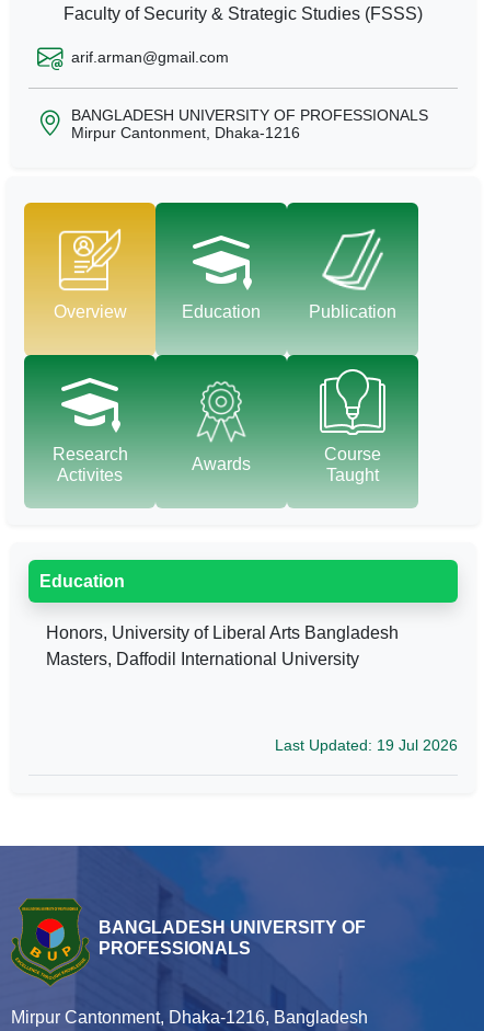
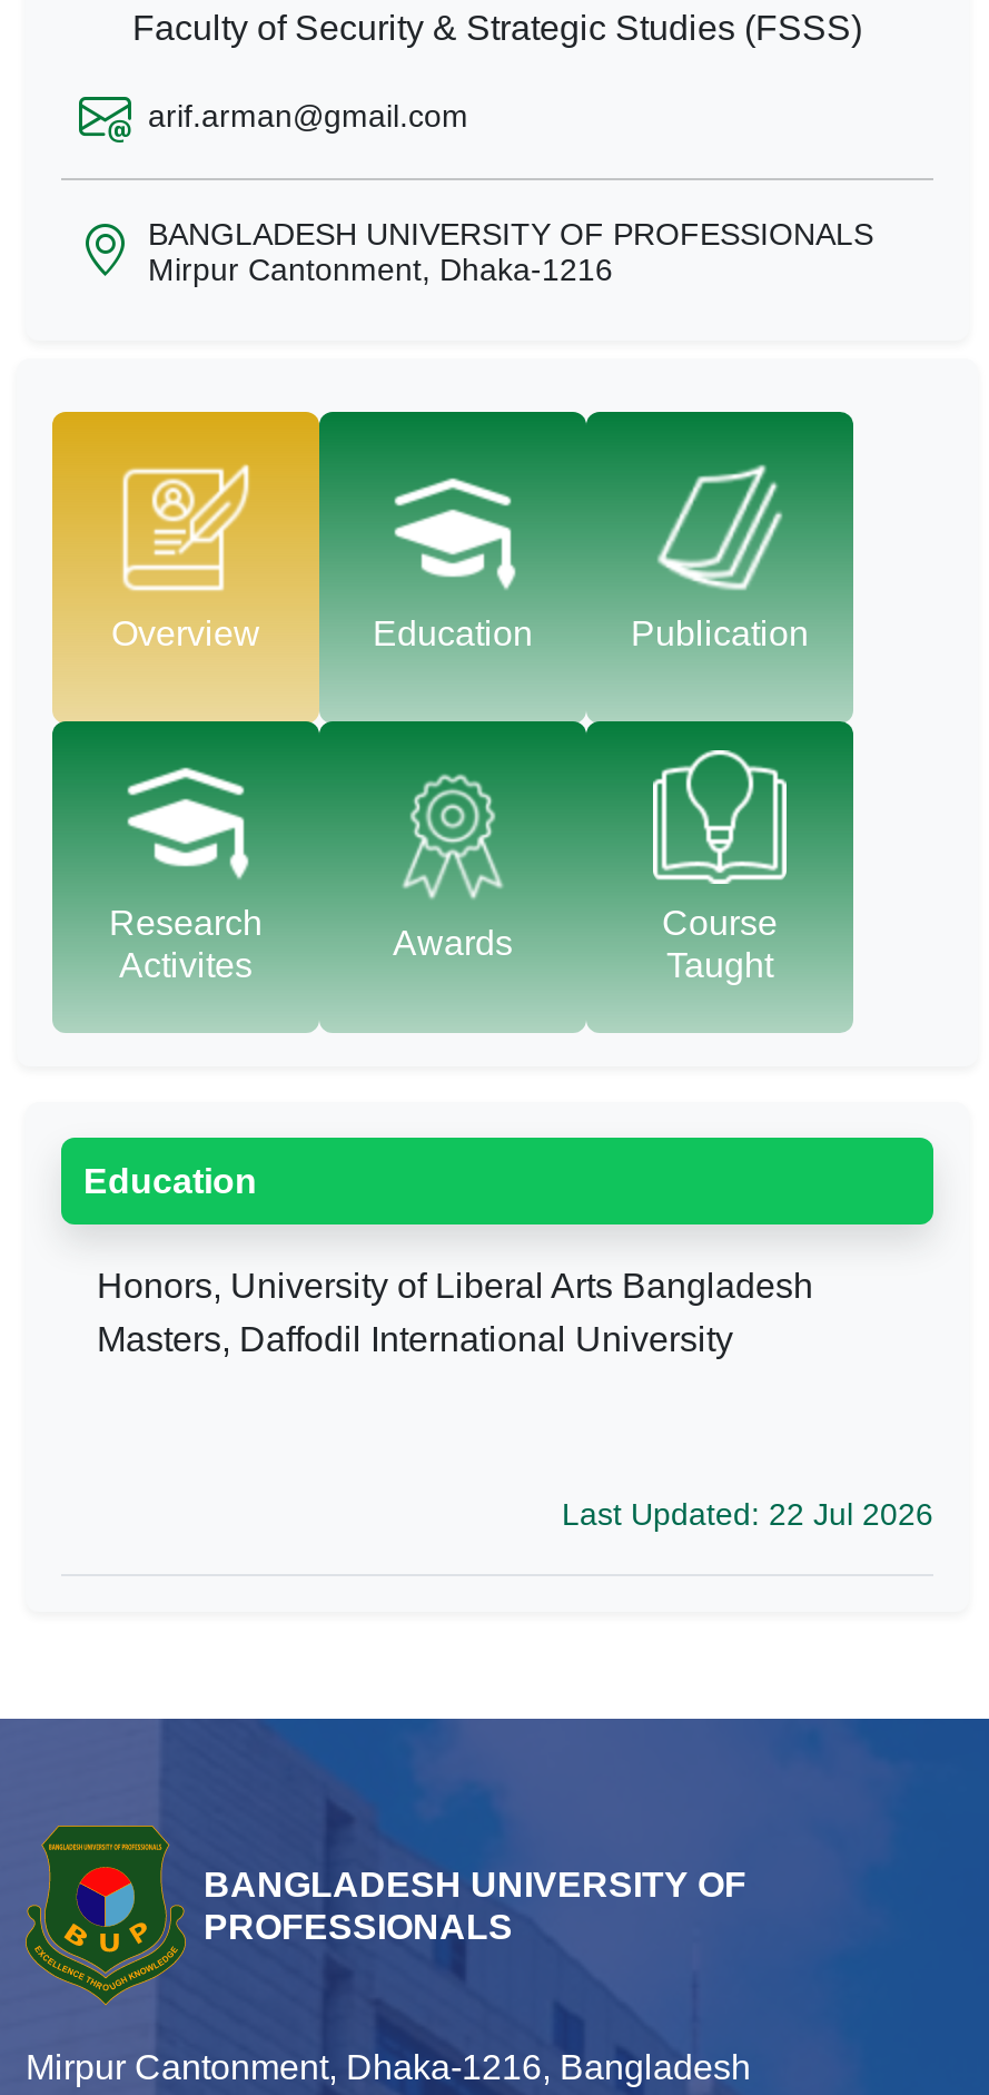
[275,736,458,753] Last Updated: 19 Jul 2026 -> [562,1495,933,1531] Last Updated: 22 Jul 2026

